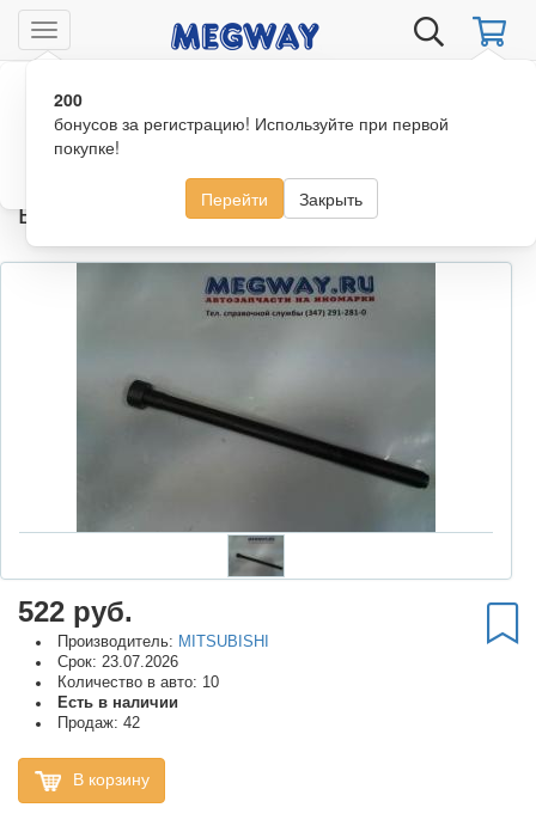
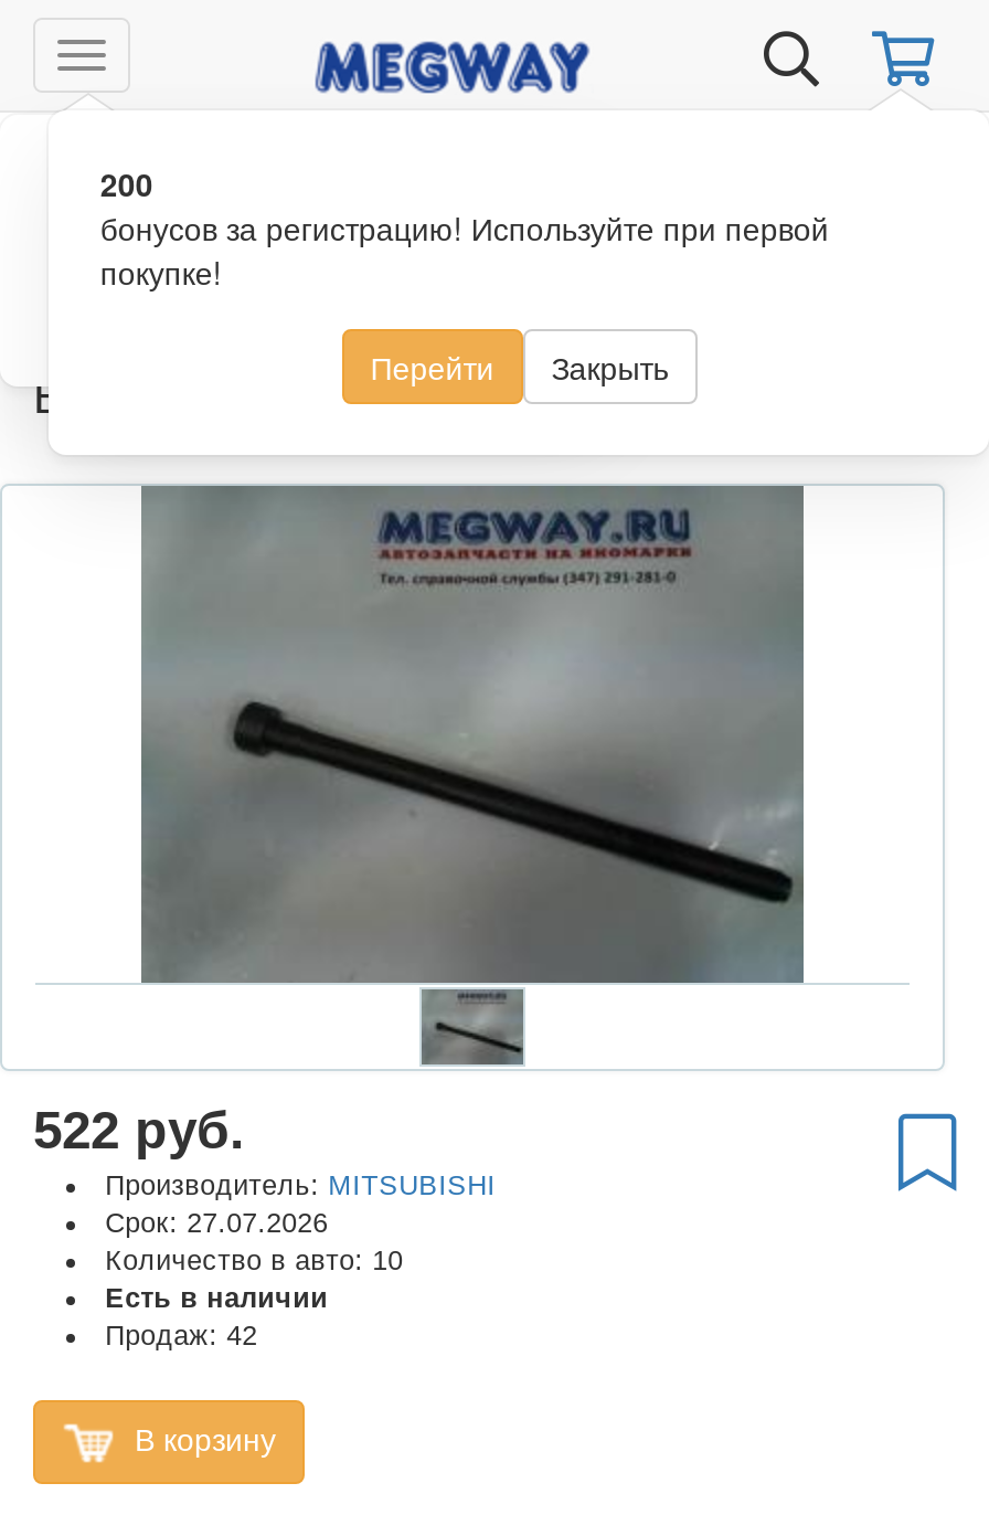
[57,654,178,671] Срок: 23.07.2026 -> [105,1208,328,1239] Срок: 27.07.2026

